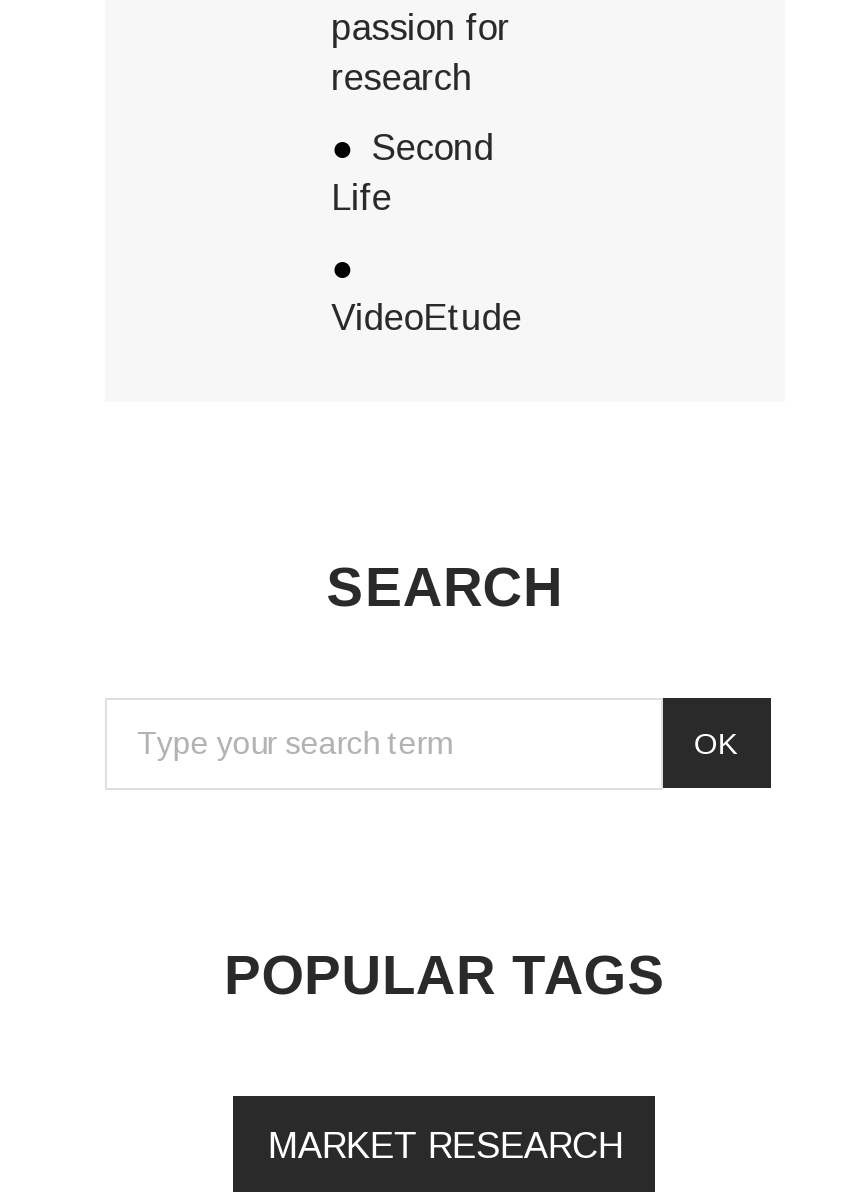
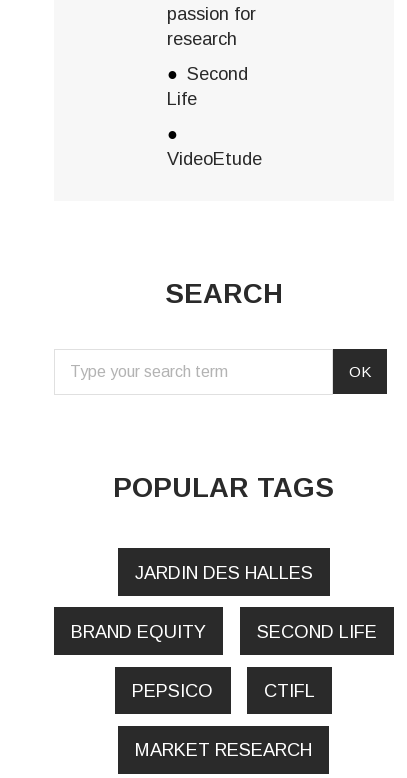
none -> [71,561,377,701] JARDIN DES HALLES | BRAND EQUITY | SECOND LIFE | PEPSICO | CTIFL

